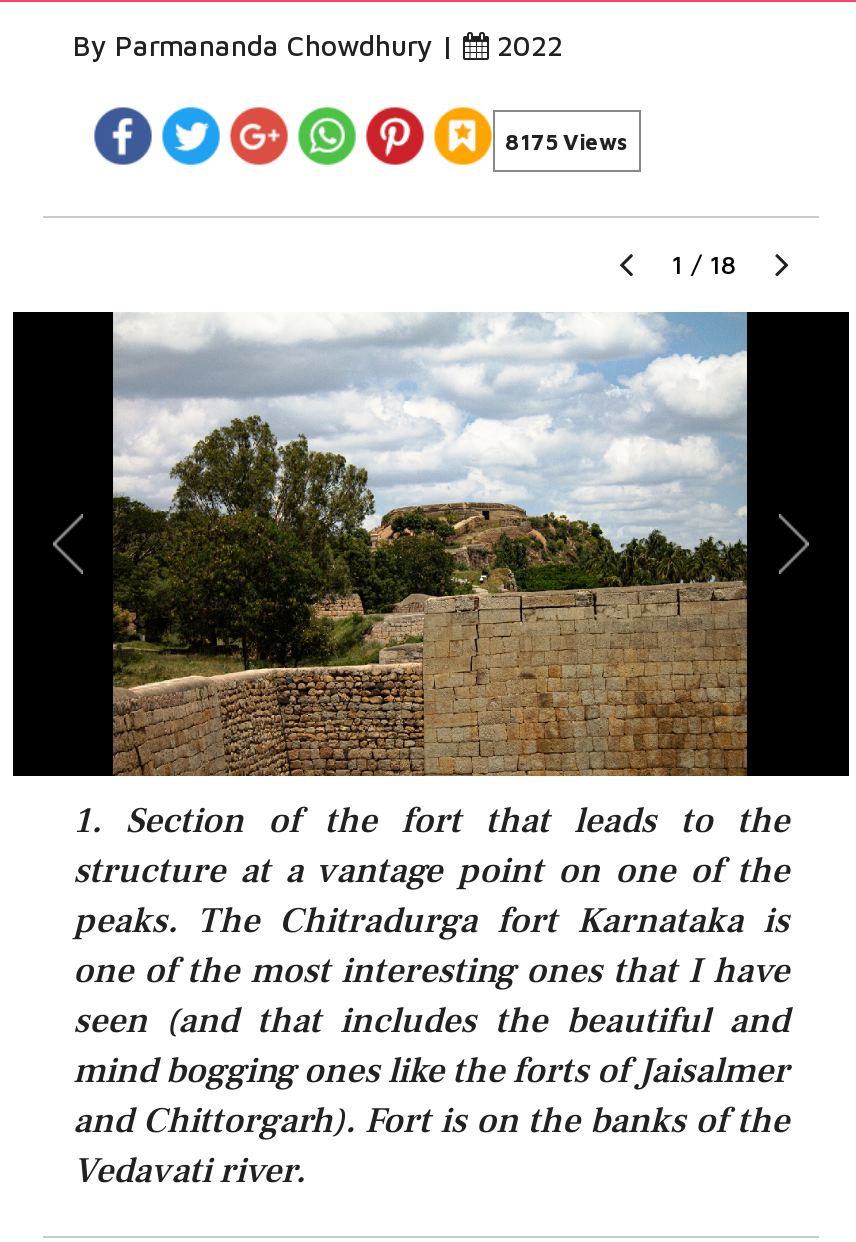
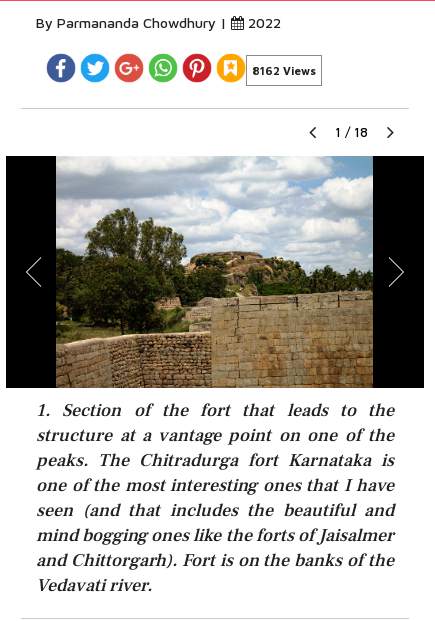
[505,128,629,154] 8175 Views -> [252,64,316,77] 8162 Views

